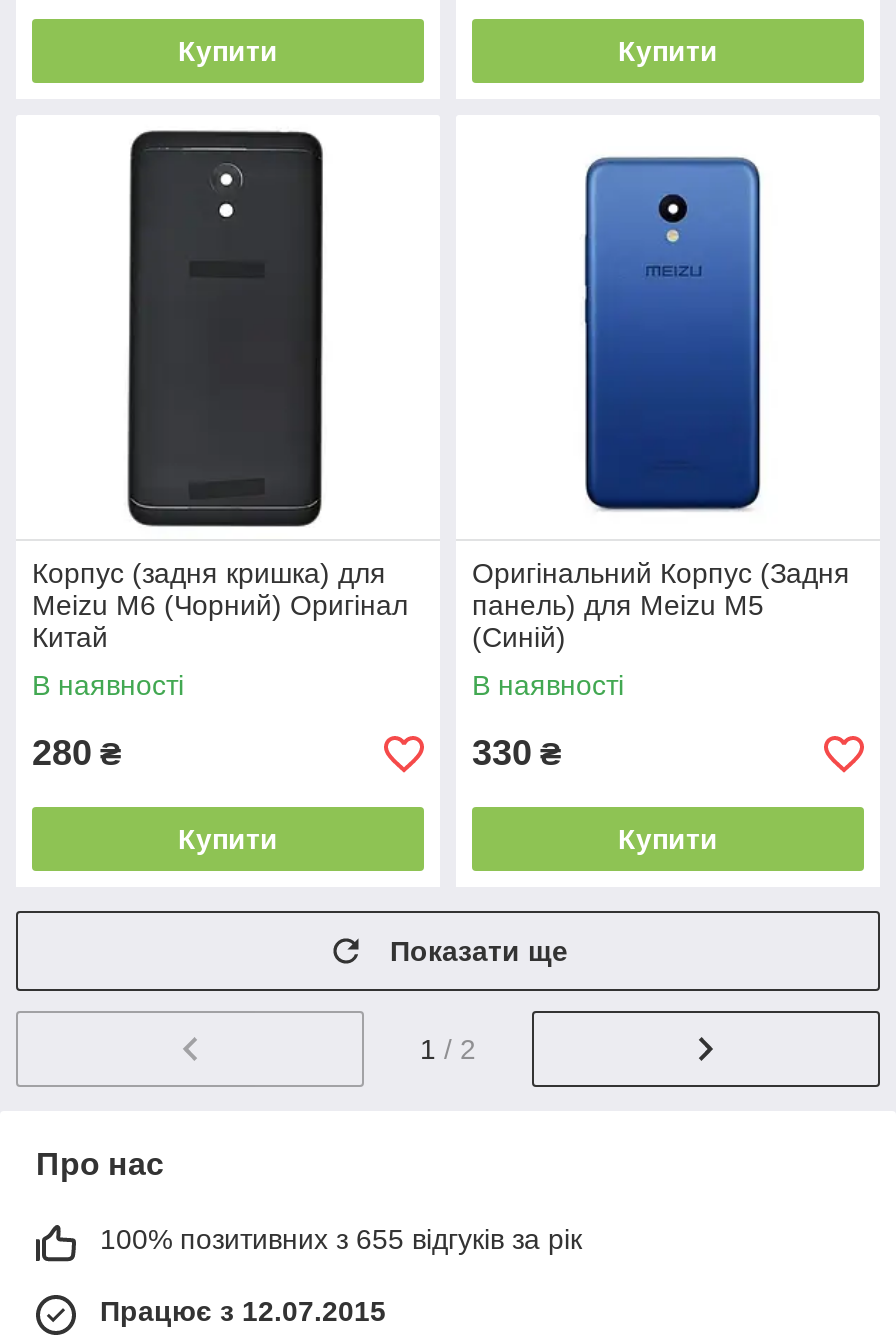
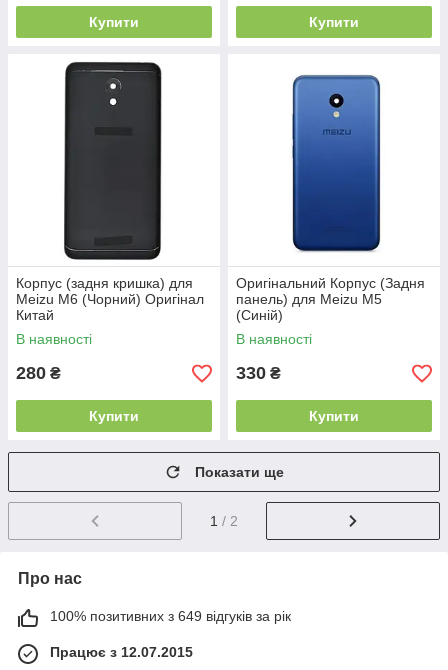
[100,1223,582,1255] 100% позитивних з 655 відгуків за рік -> [50,608,291,624] 100% позитивних з 649 відгуків за рік

